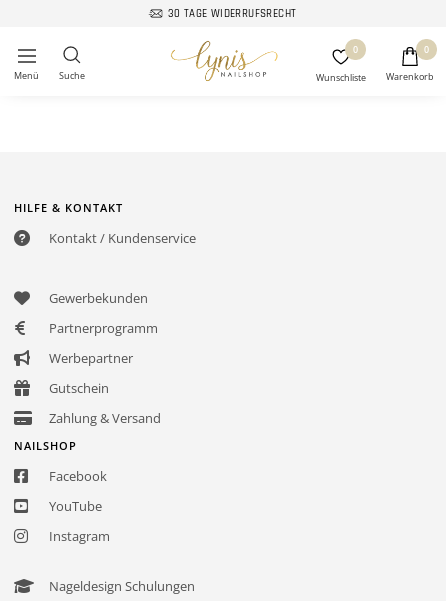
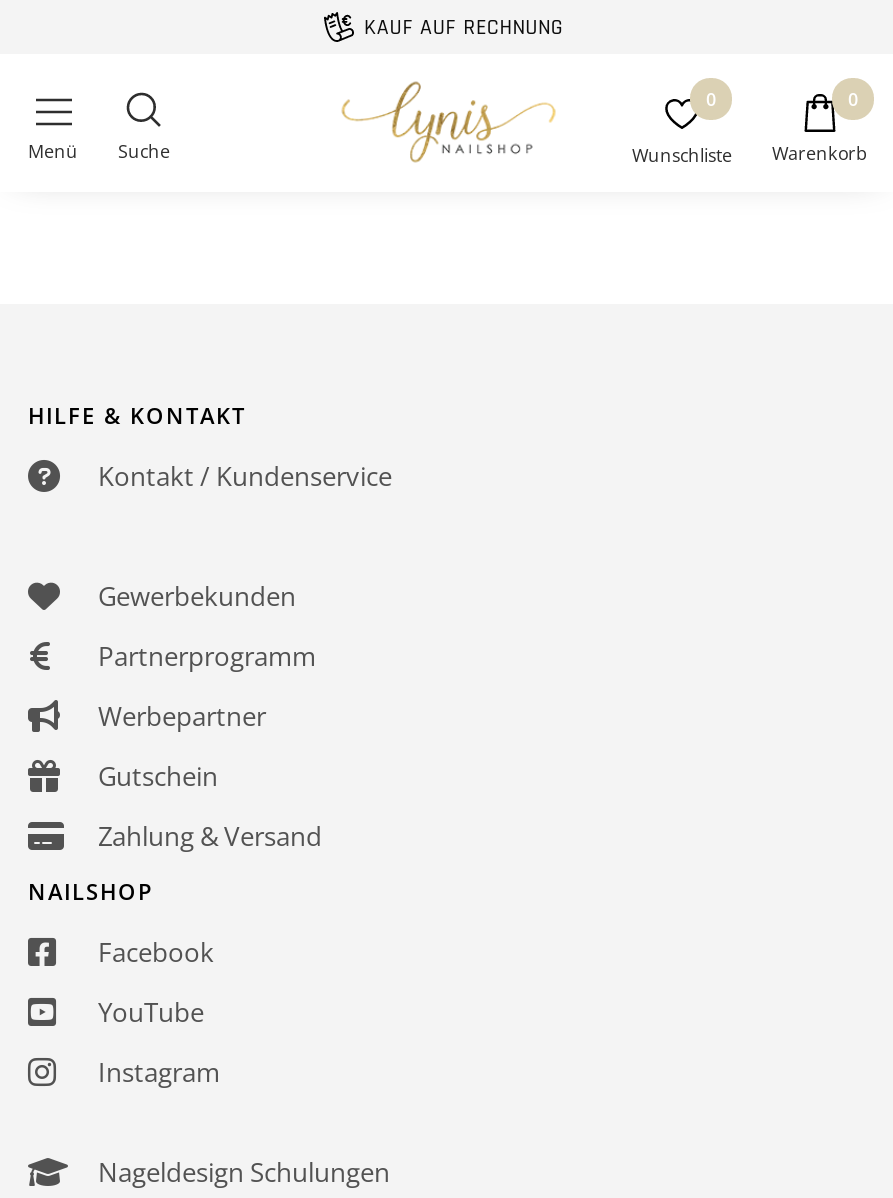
[167,7,296,21] 30 TAGE WIDERRUFSRECHT -> [364,14,564,42] KAUF AUF RECHNUNG

